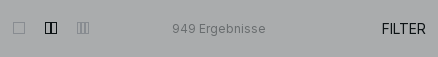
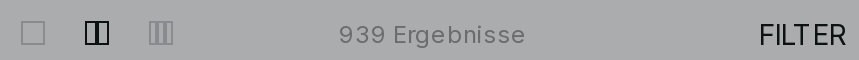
[172,20,266,35] 949 Ergebnisse -> [339,18,527,48] 939 Ergebnisse

